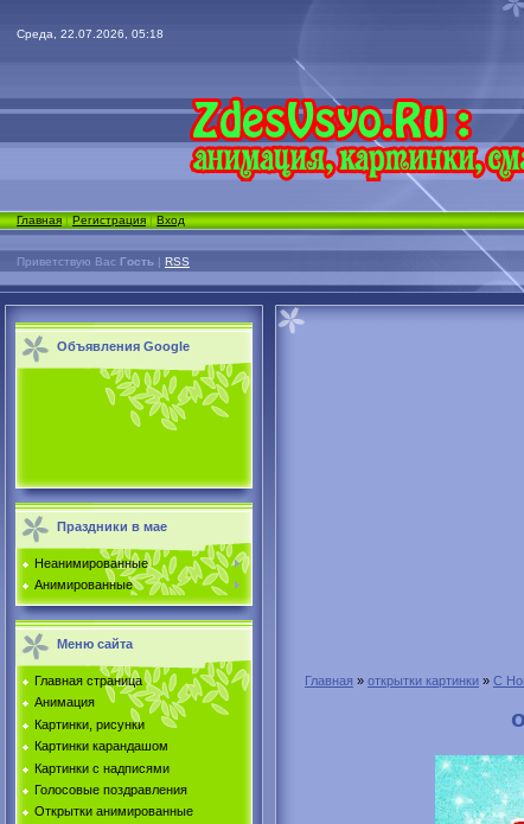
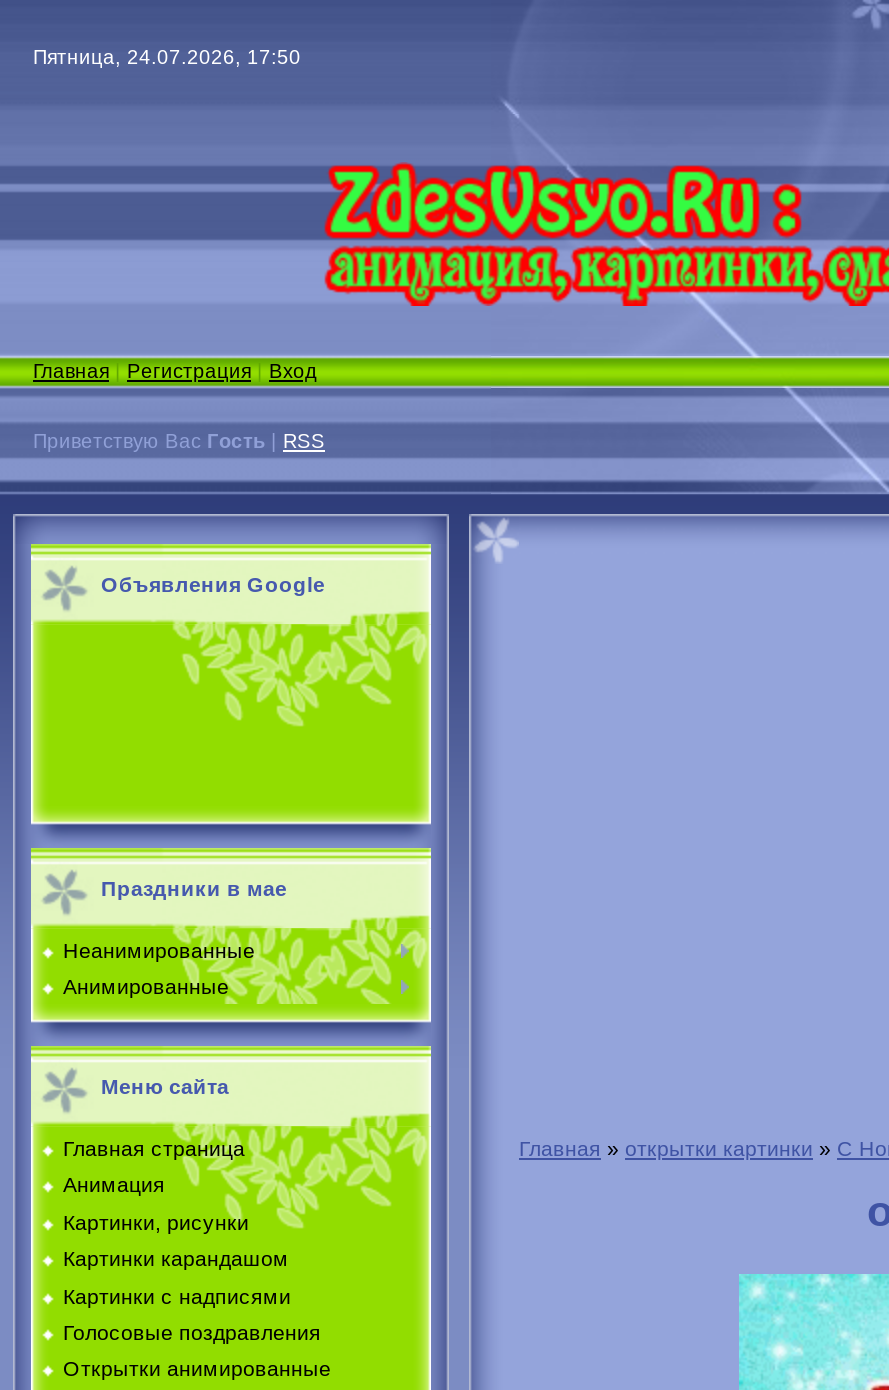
[17,27,164,40] Среда, 22.07.2026, 05:18 -> [33,46,301,68] Пятница, 24.07.2026, 17:50

